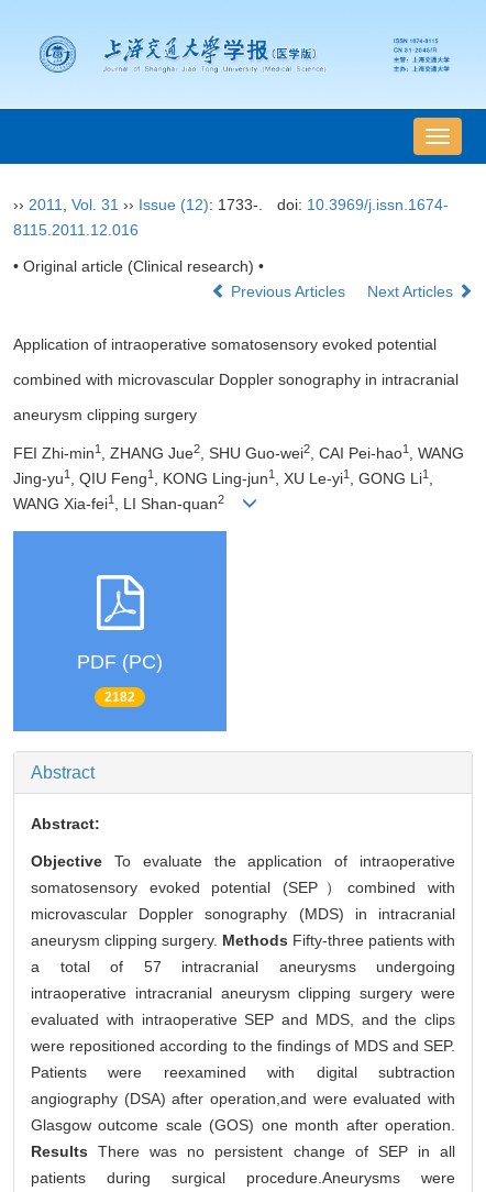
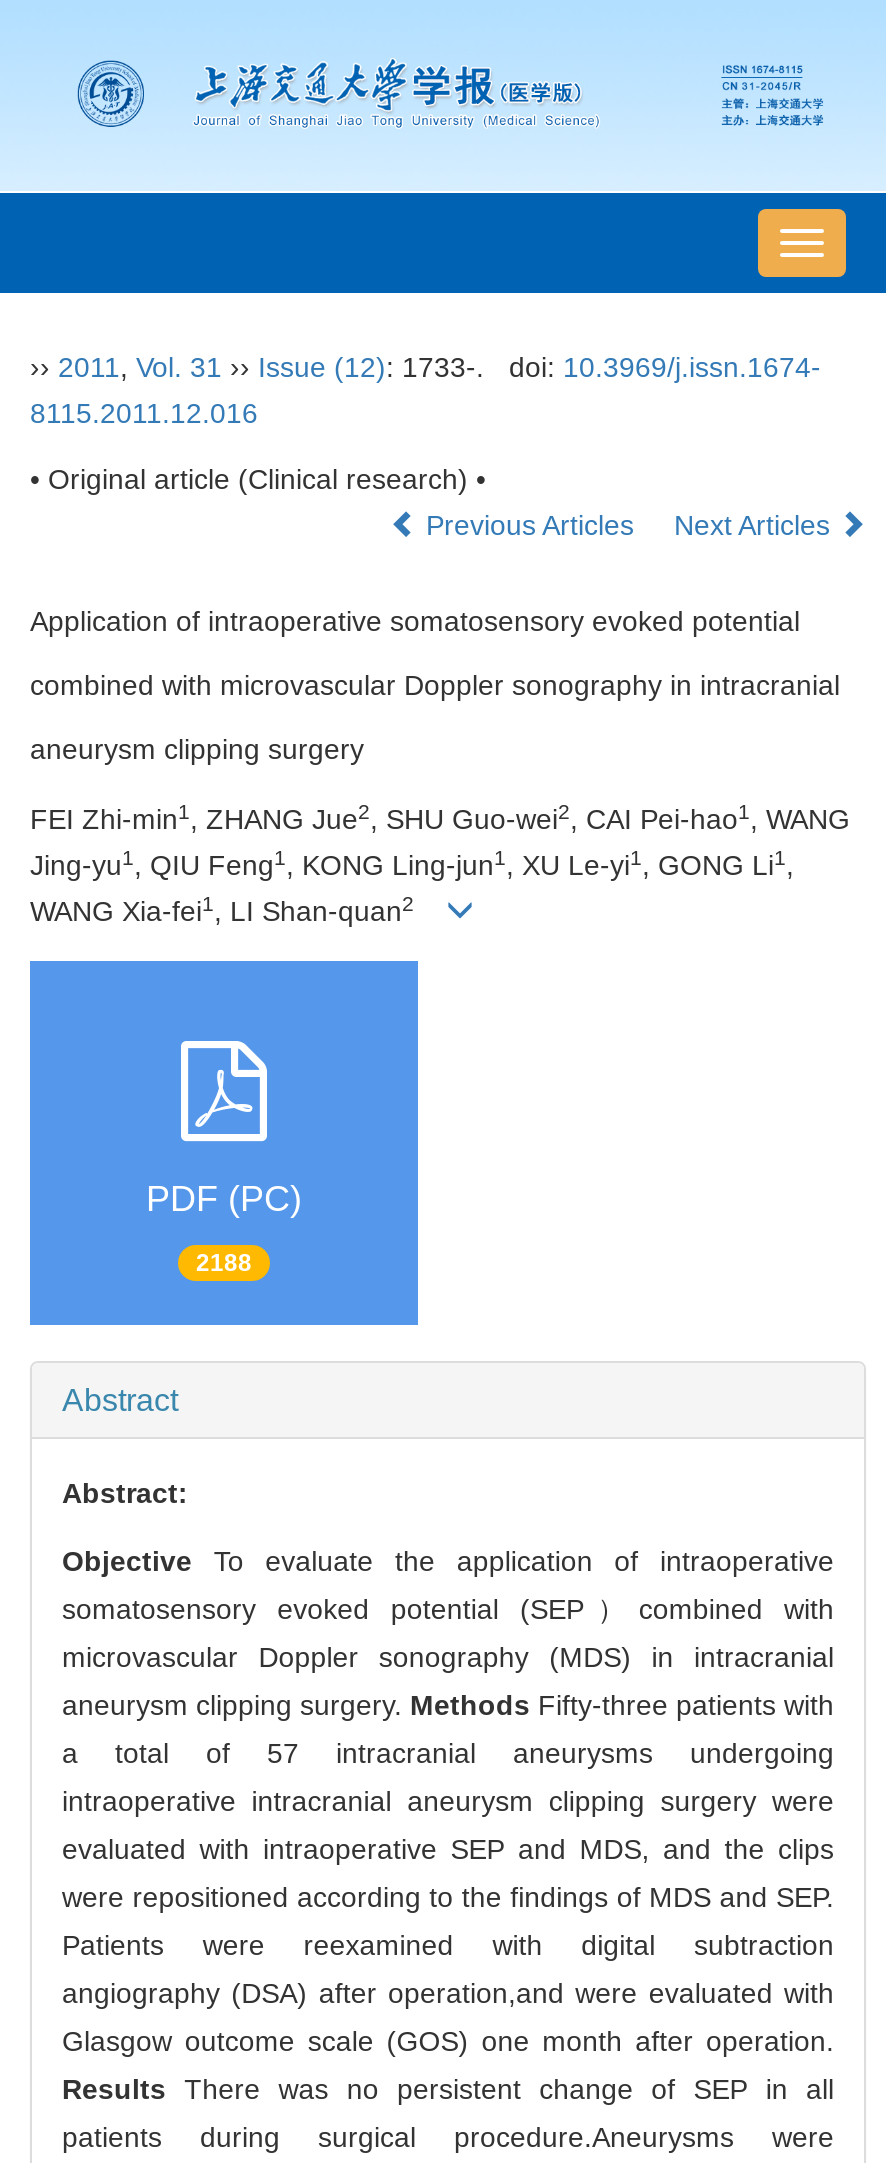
[104,690,135,705] 2182 -> [196,1250,252,1278] 2188

